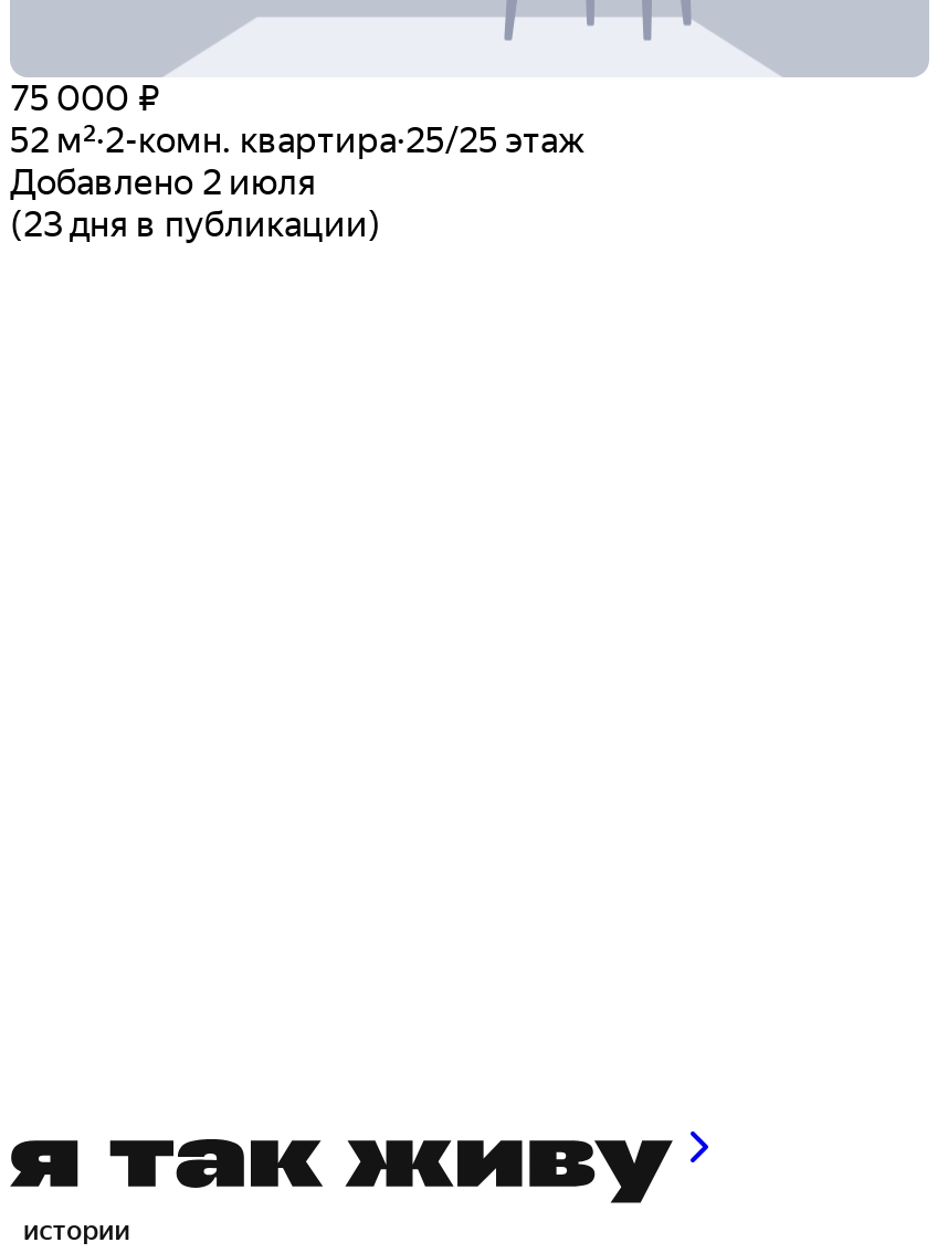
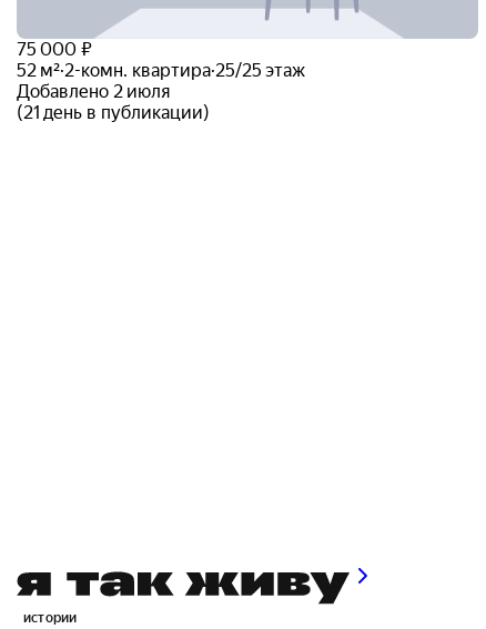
[10,203,381,245] (23 дня в публикации) -> [17,102,210,123] (21 день в публикации)

